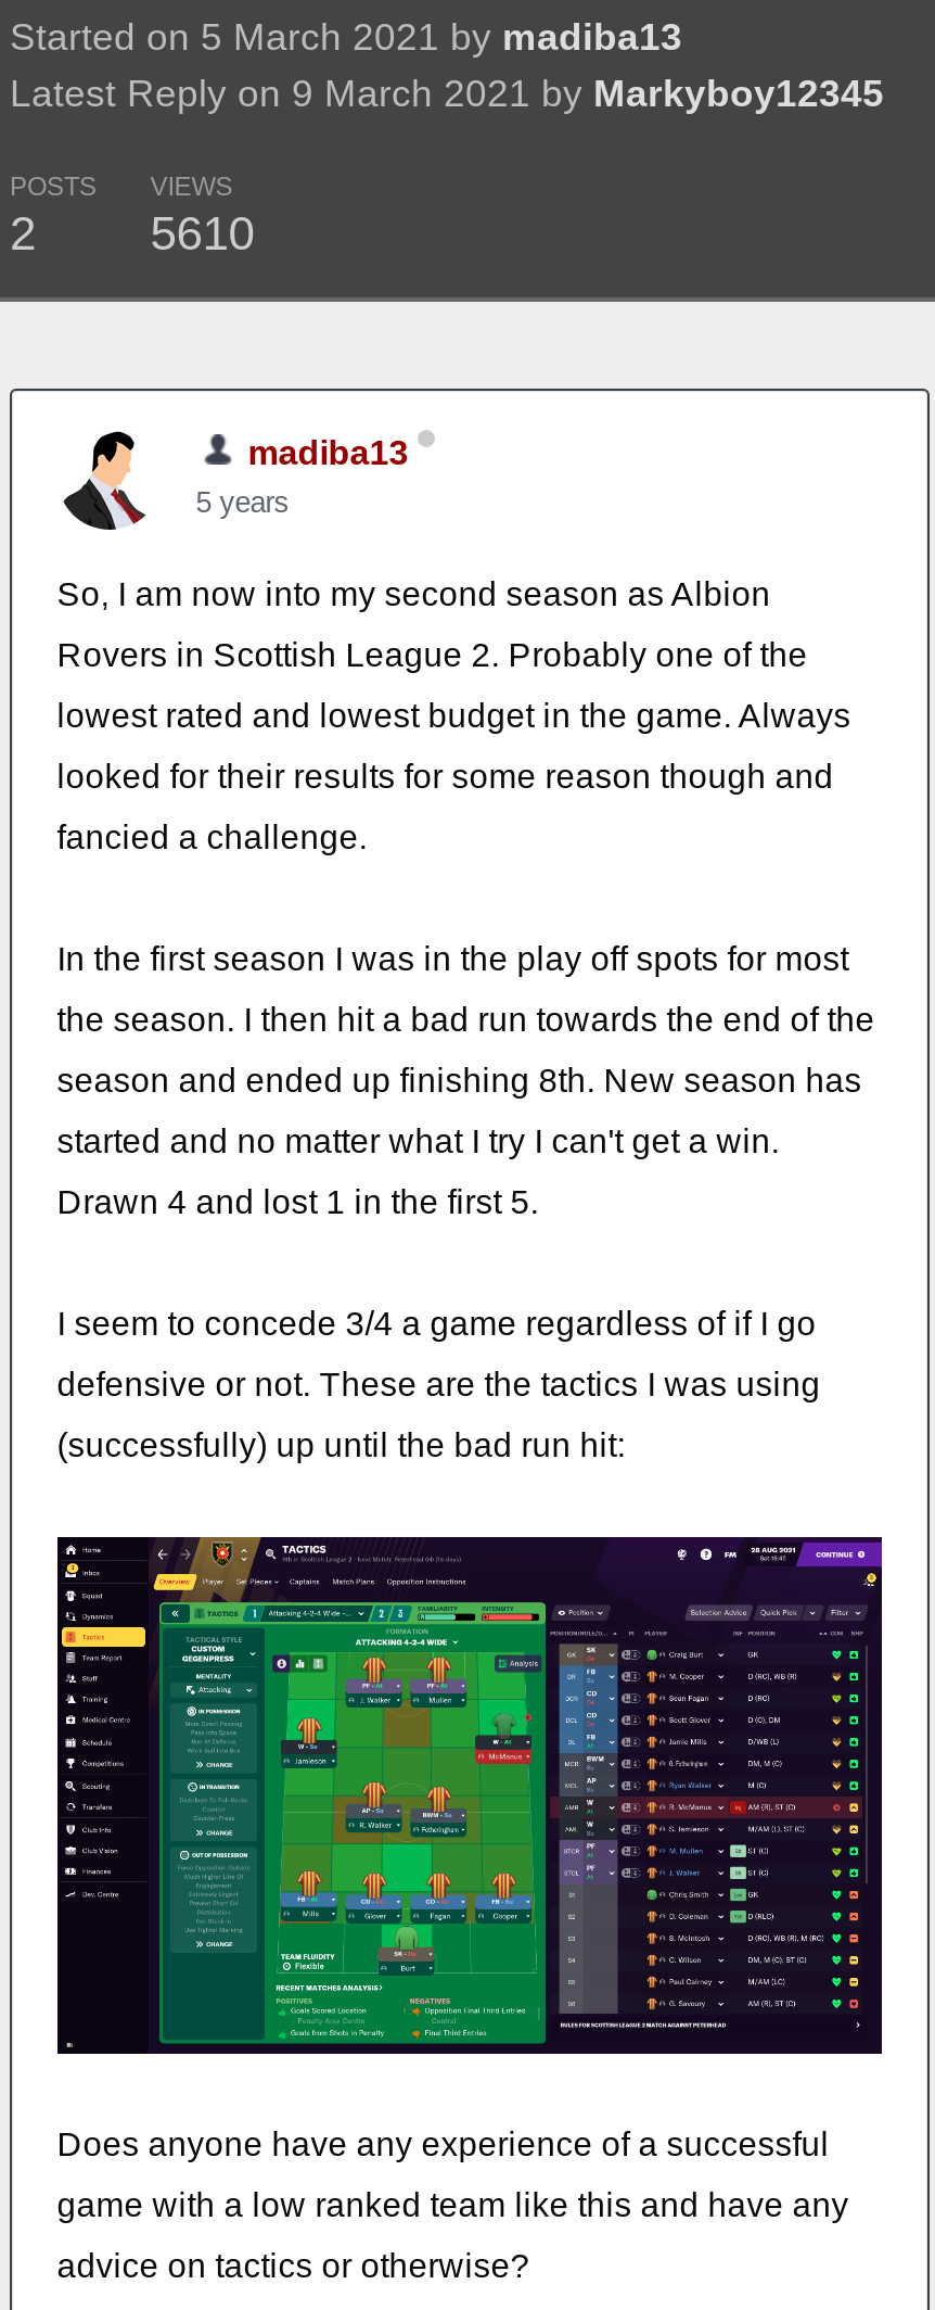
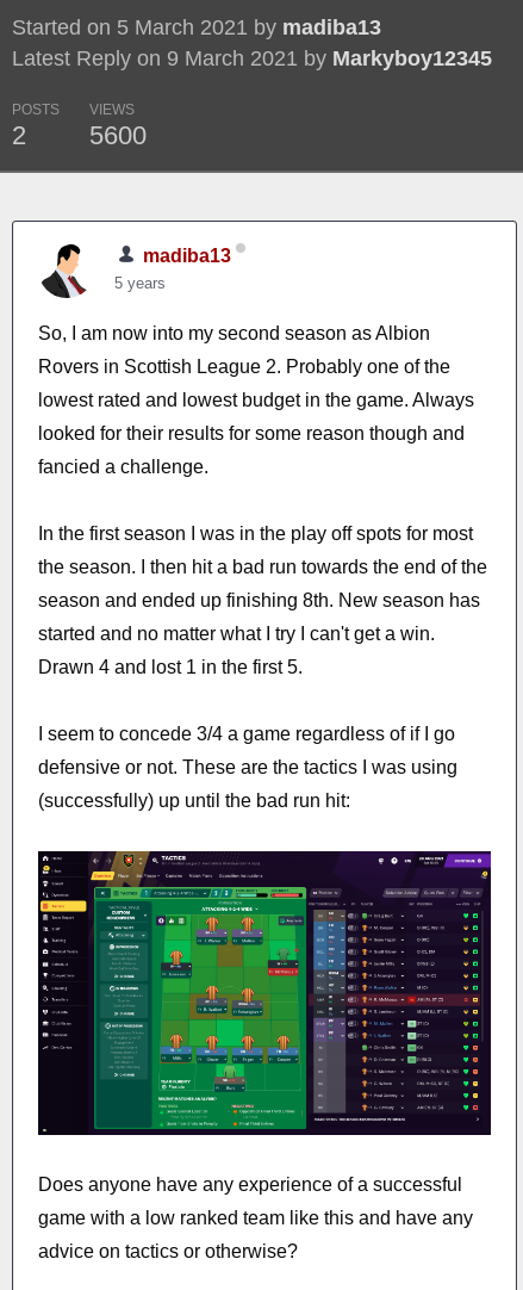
[150,206,254,261] 5610 -> [89,121,146,150] 5600

